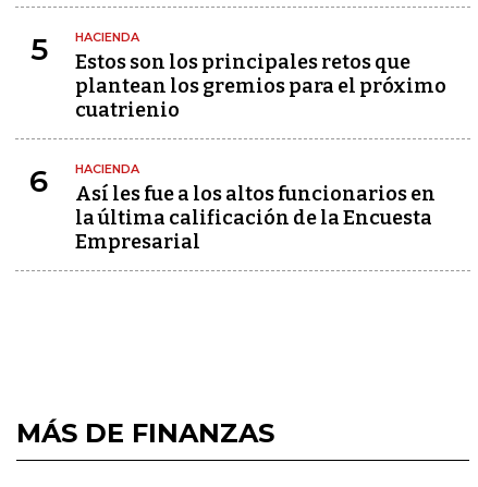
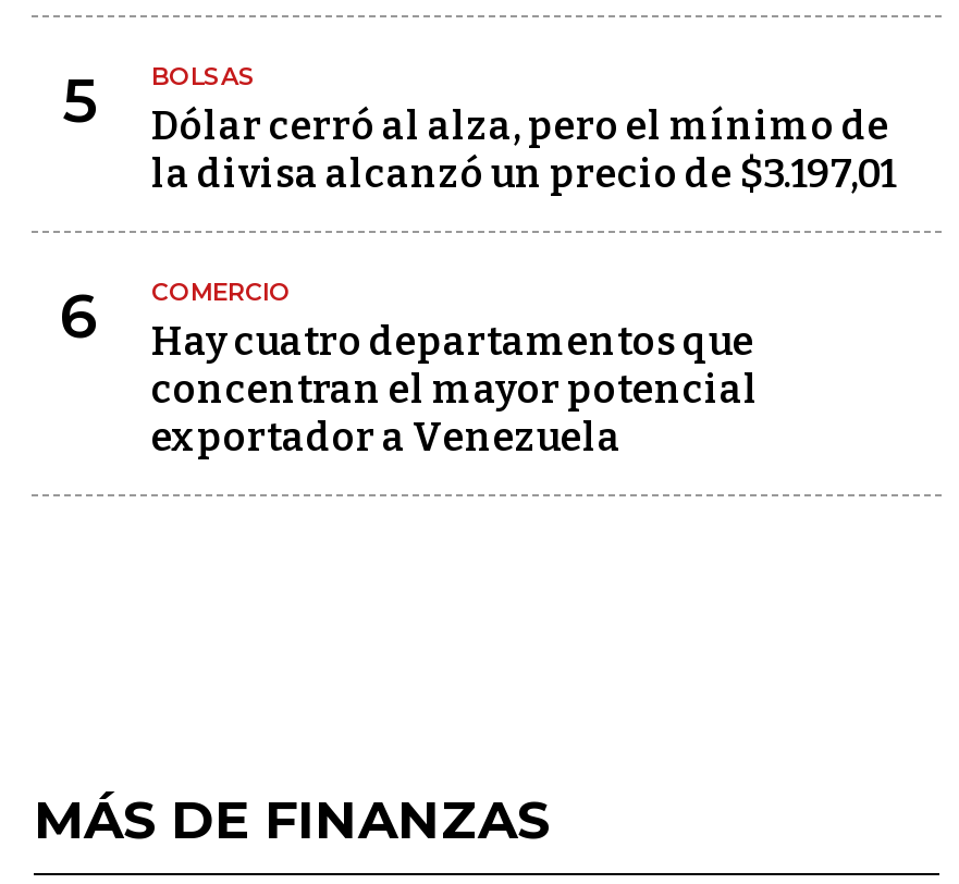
[75,29,446,122] HACIENDA | Estos son los principales retos que | plantean los gremios para el próximo | cuatrienio -> [151,61,896,198] BOLSAS | Dólar cerró al alza, pero el mínimo de | la divisa alcanzó un precio de $3.197,01
[75,161,436,254] HACIENDA | Así les fue a los altos funcionarios en | la última calificación de la Encuesta | Empresarial -> [151,277,759,462] COMERCIO | Hay cuatro departamentos que | concentran el mayor potencial | exportador a Venezuela

